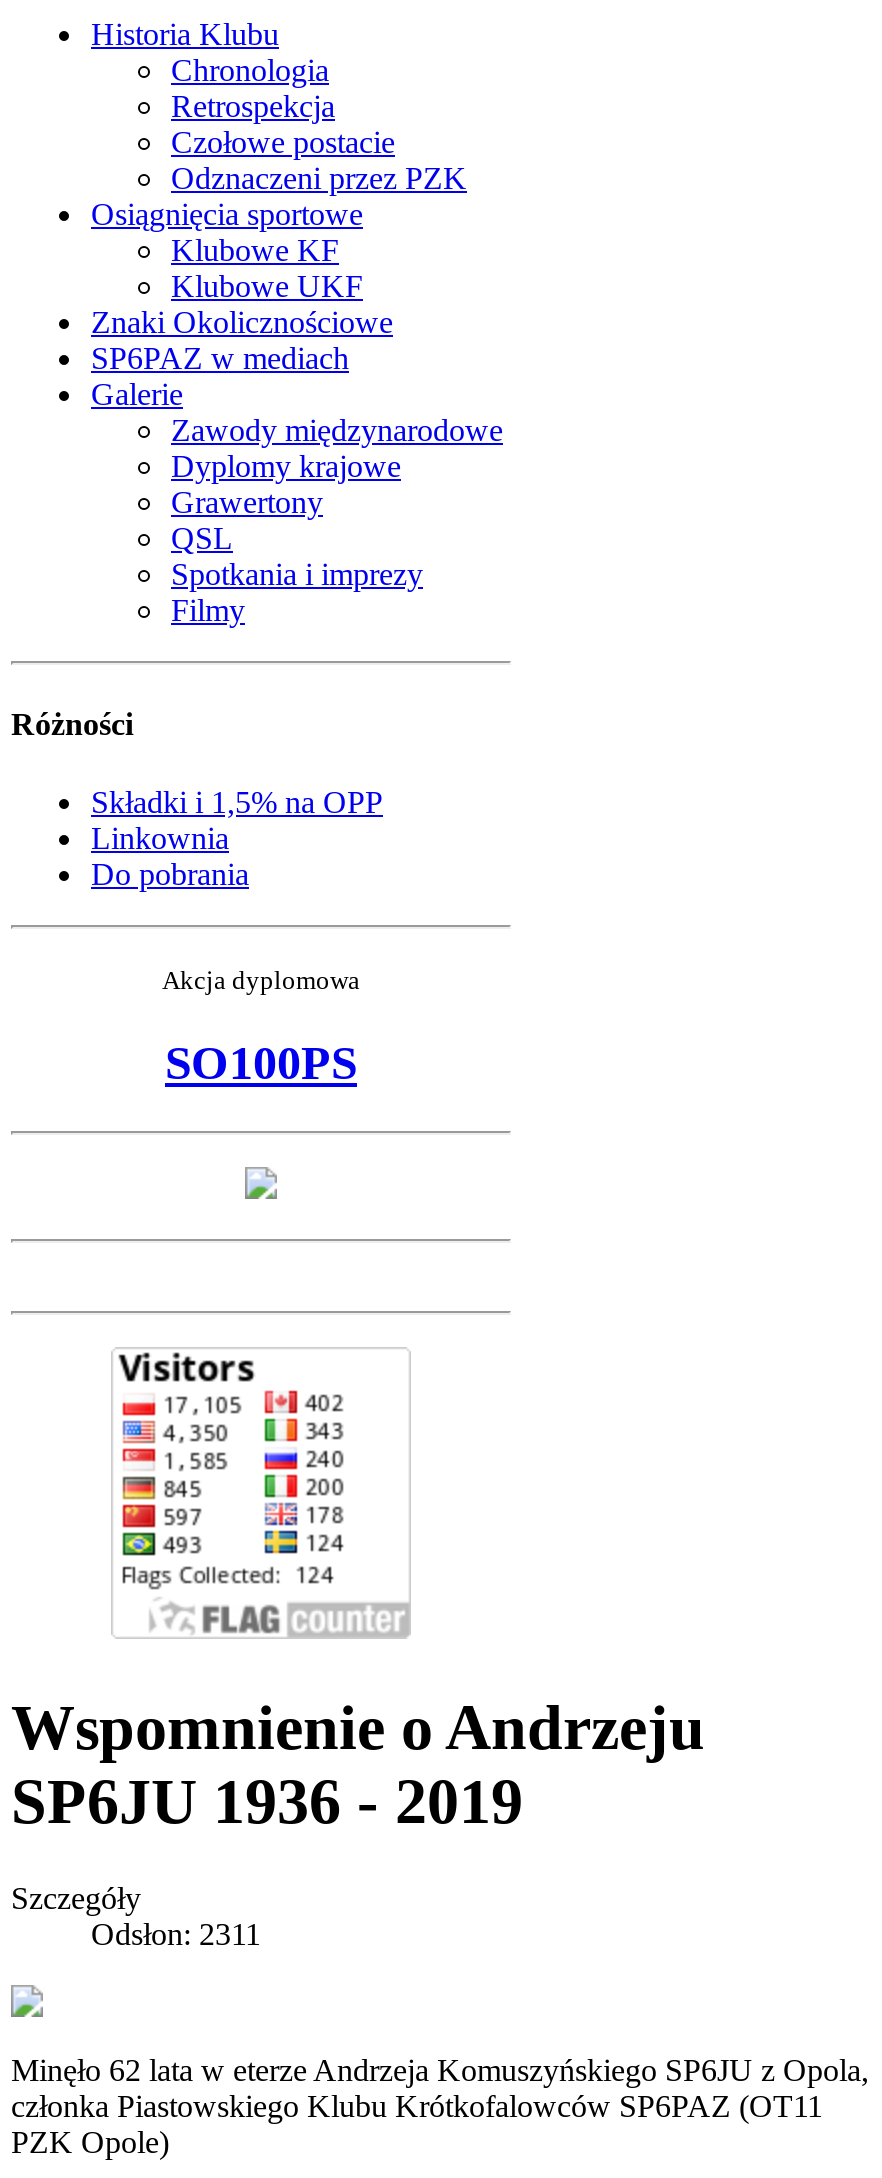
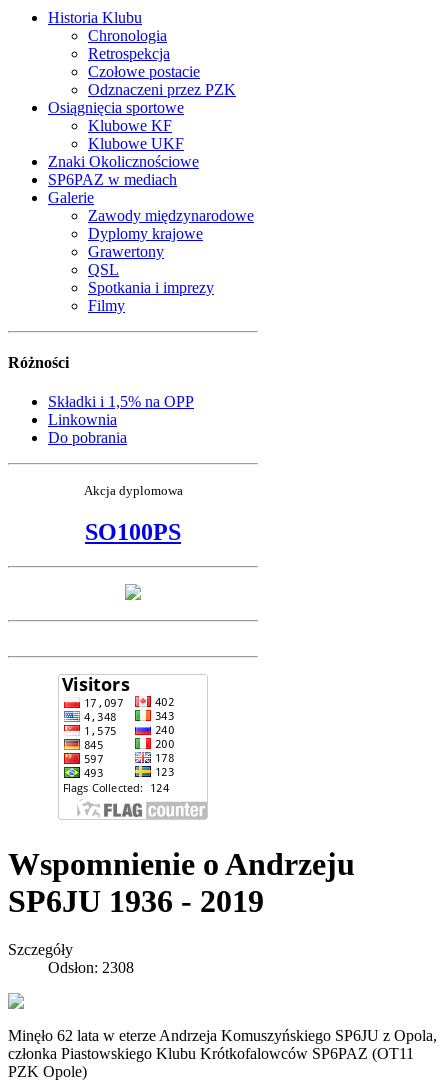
[91,1917,261,1951] Odsłon: 2311 -> [48,959,134,976] Odsłon: 2308

